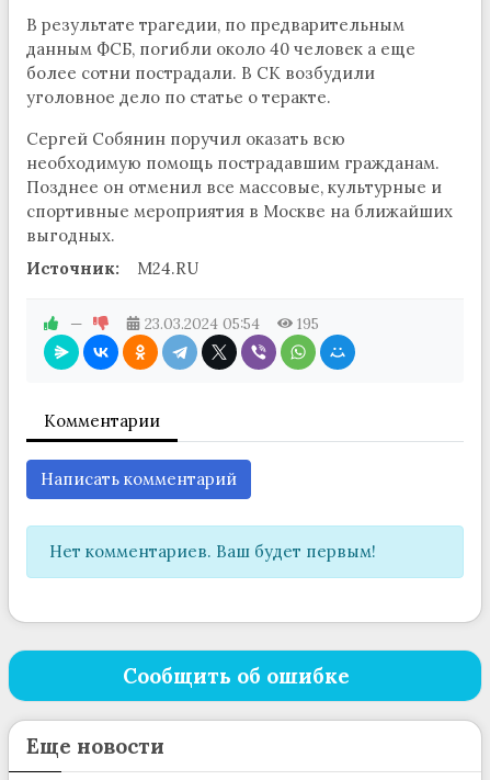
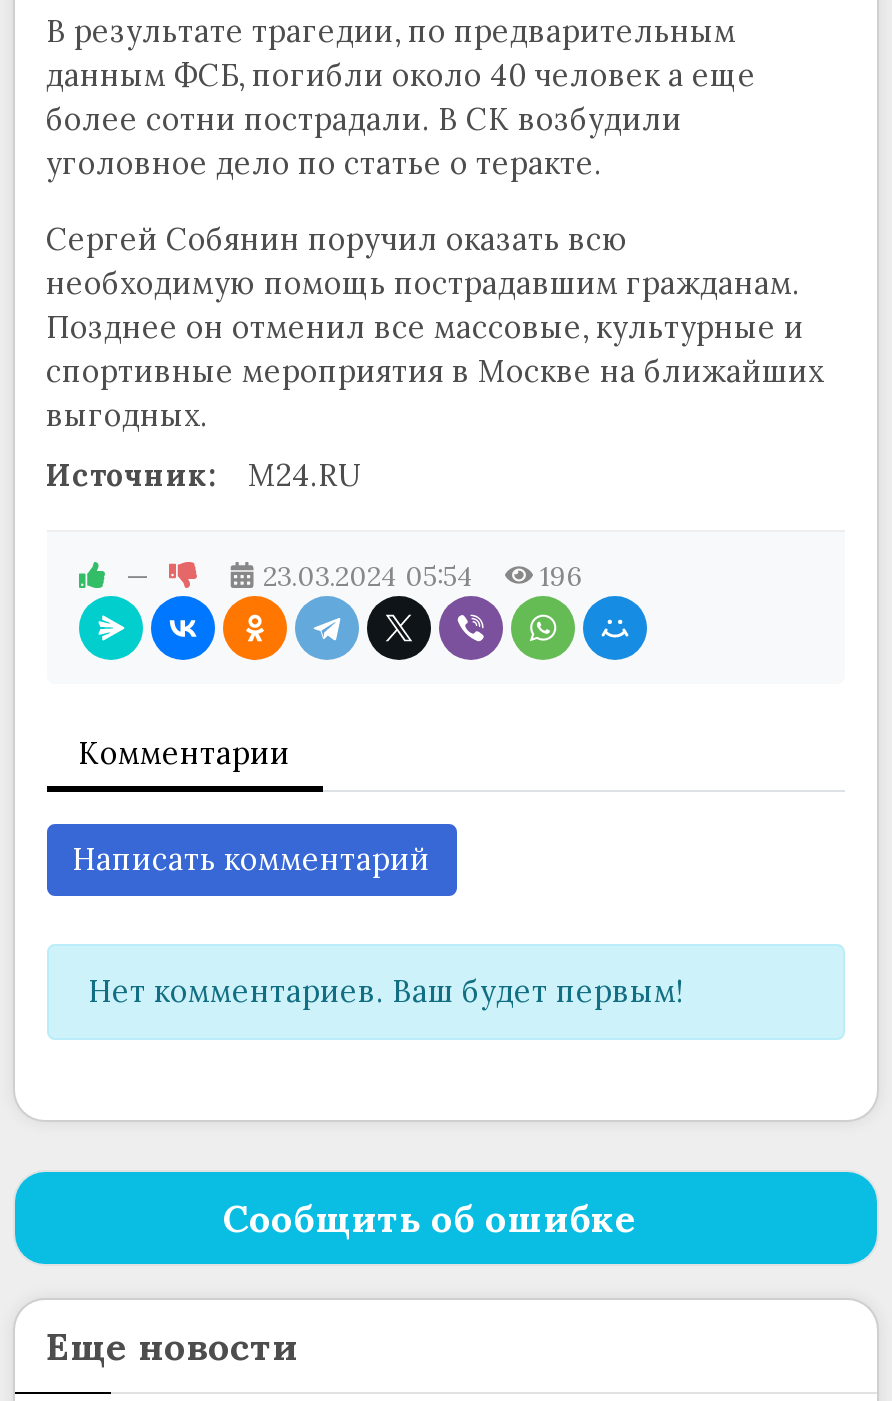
[145,314,318,333] 23.03.2024 05:54 195 -> [263,558,582,594] 23.03.2024 05:54 196

